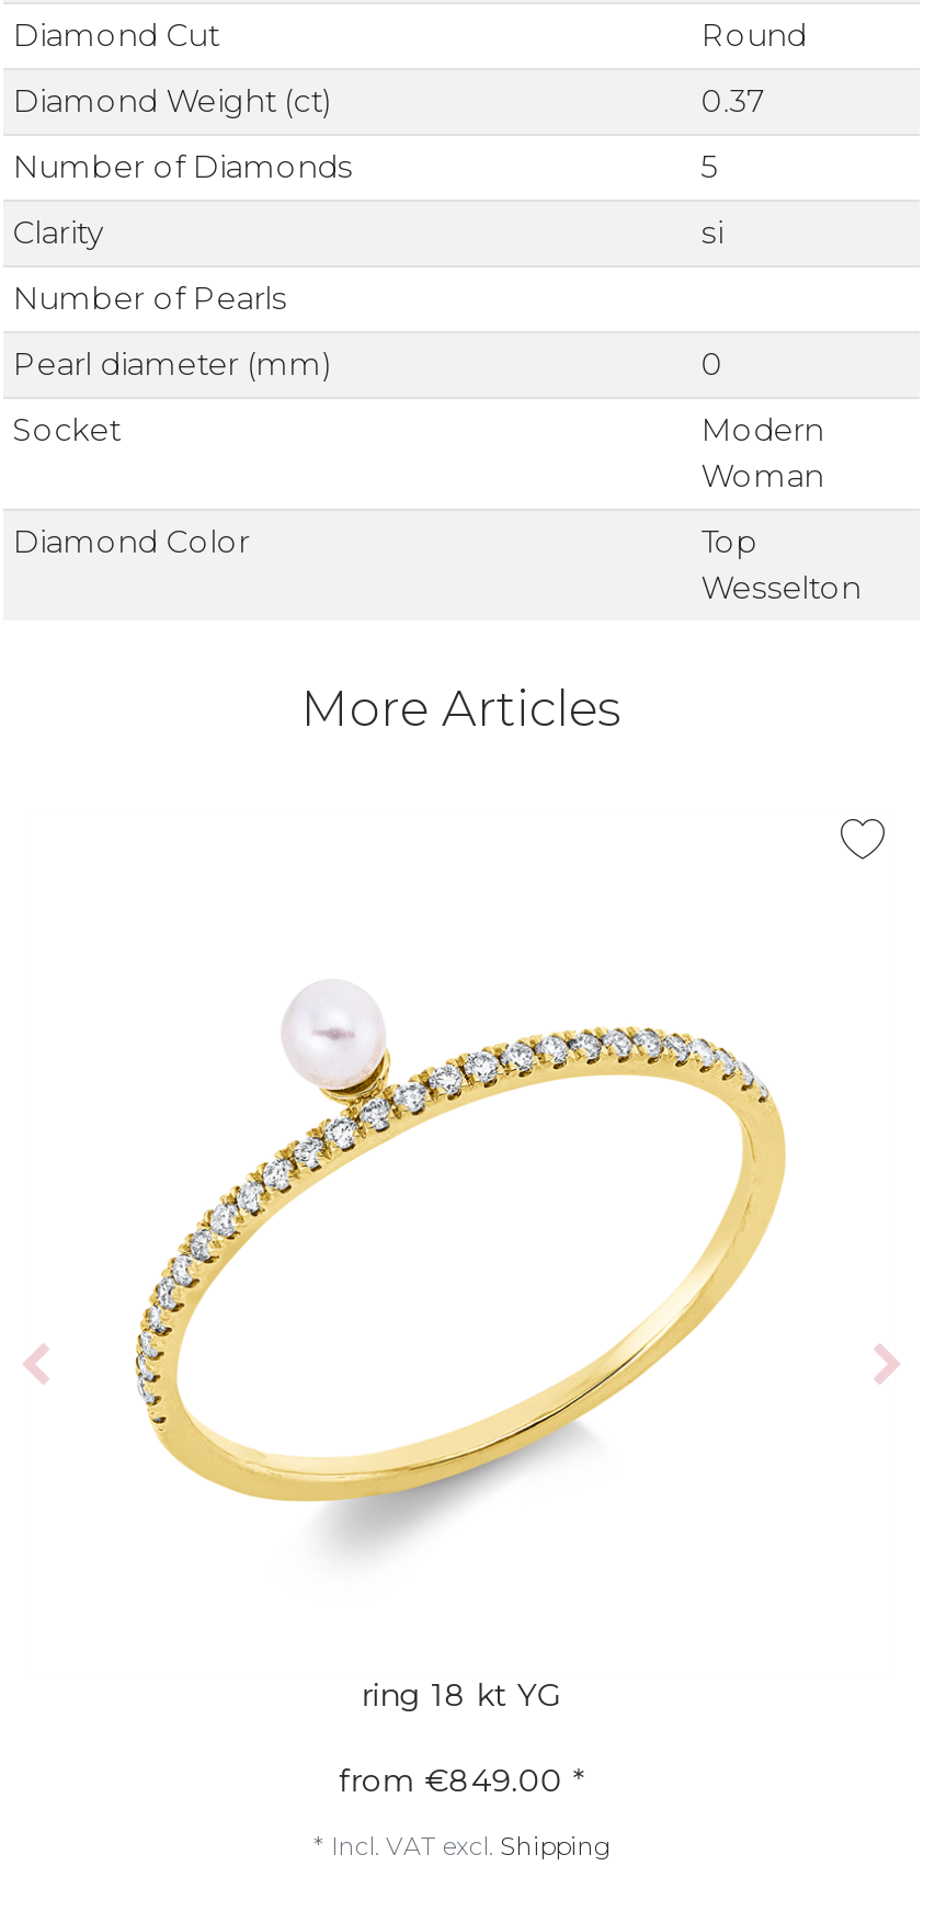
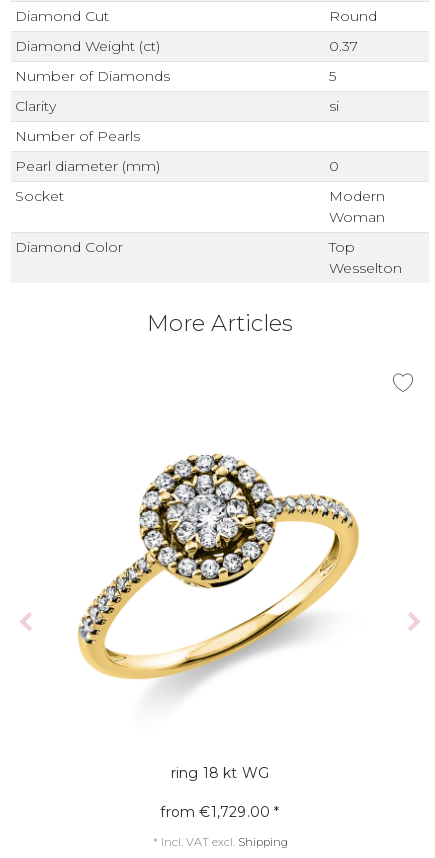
[133,980,788,1557] [image] -> [71,451,368,703] [image]
[361,1676,562,1715] ring 18 kt YG -> [171,764,269,782] ring 18 kt WG
[339,1761,584,1801] from €849.00 * -> [160,803,280,821] from €1,729.00 *

